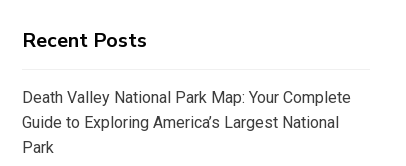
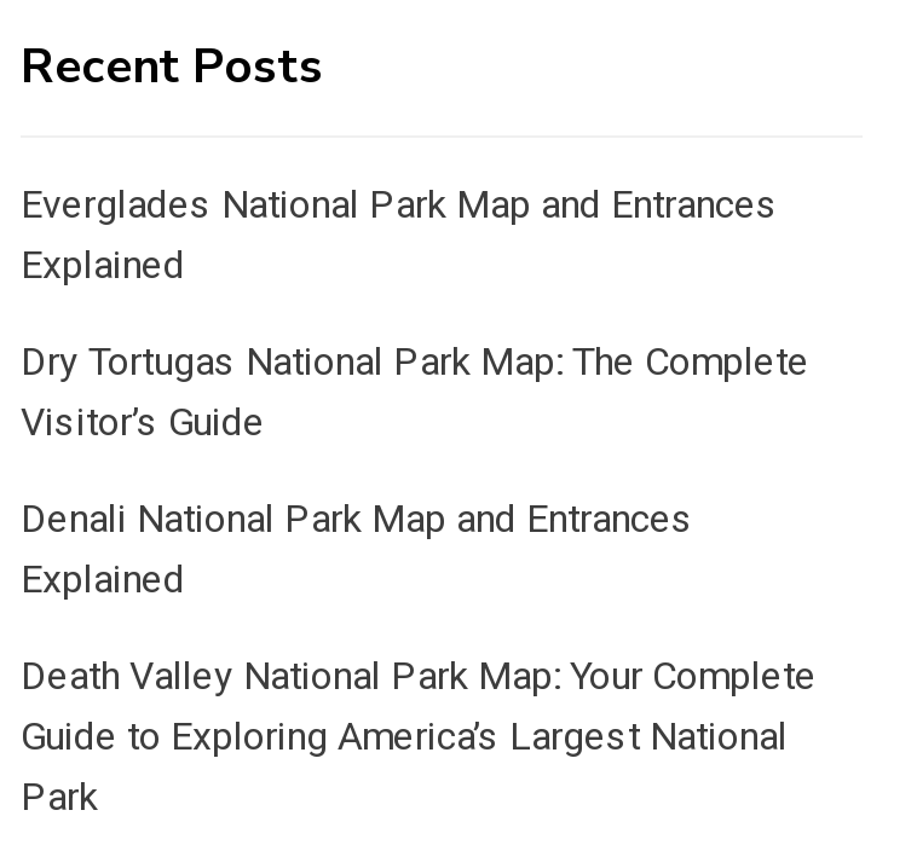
none -> [21,180,809,601] Everglades National Park Map and Entrances | Explained | Dry Tortugas National Park Map: The Complete | Visitor’s Guide | Denali National Park Map and Entrances | Explained

